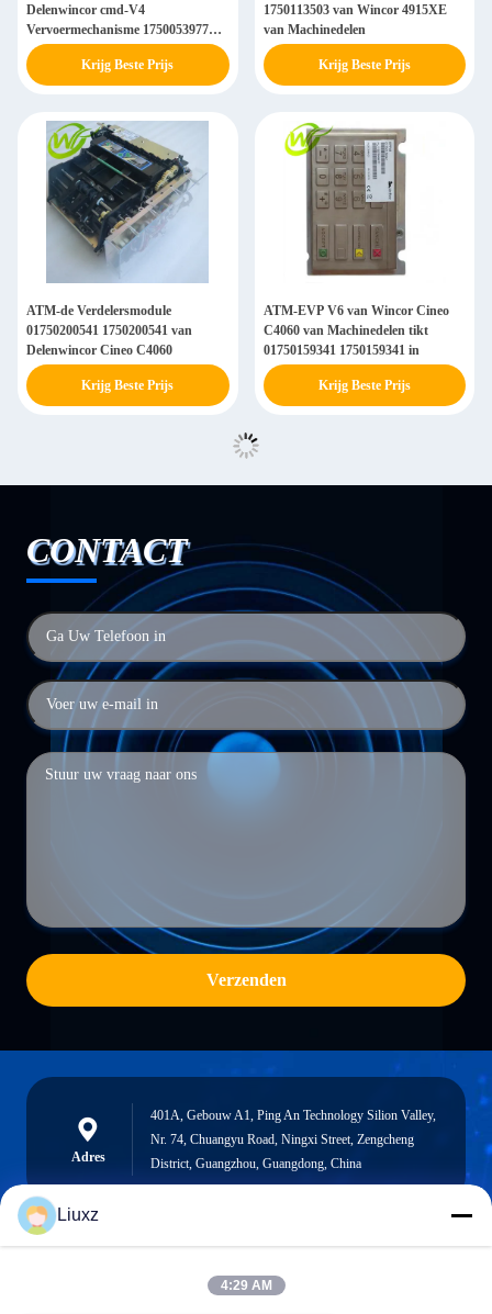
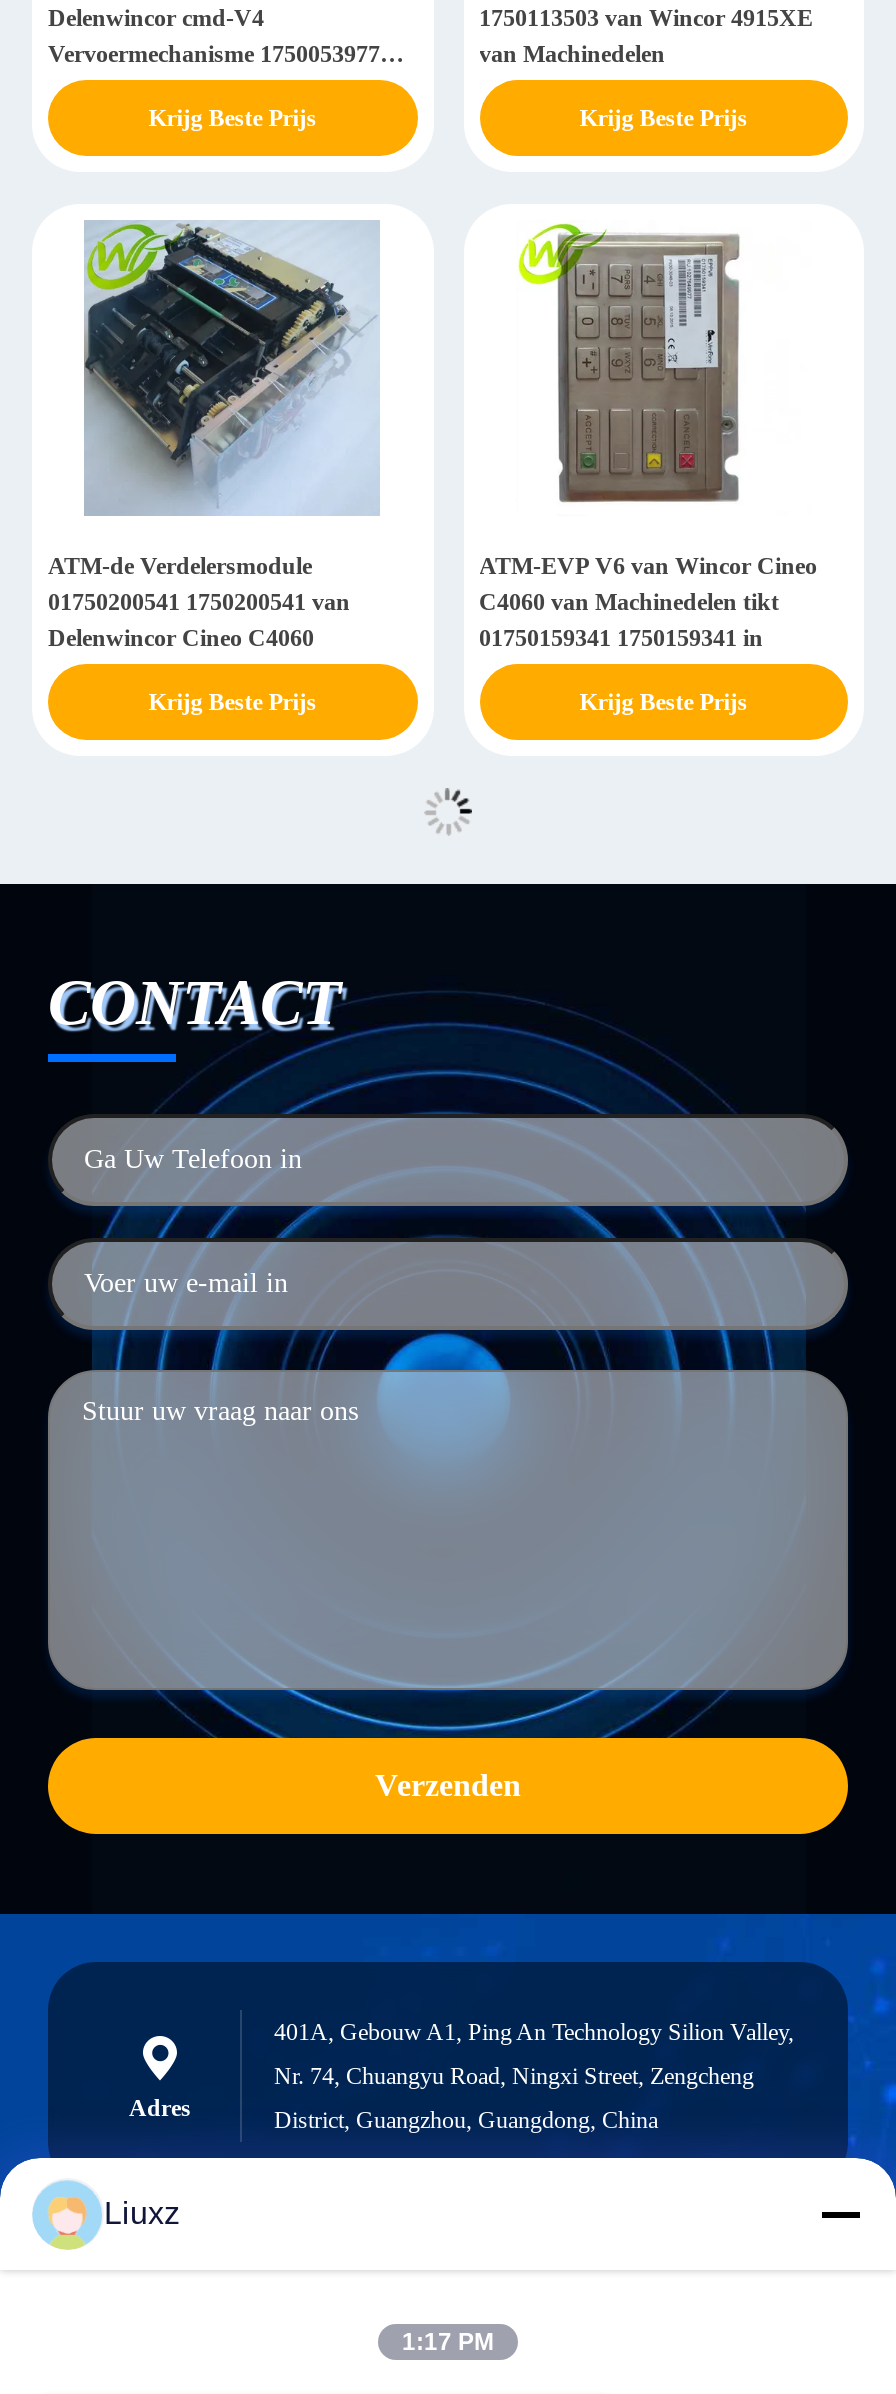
[220,1278,272,1293] 4:29 AM -> [402,2328,494,2356] 1:17 PM

